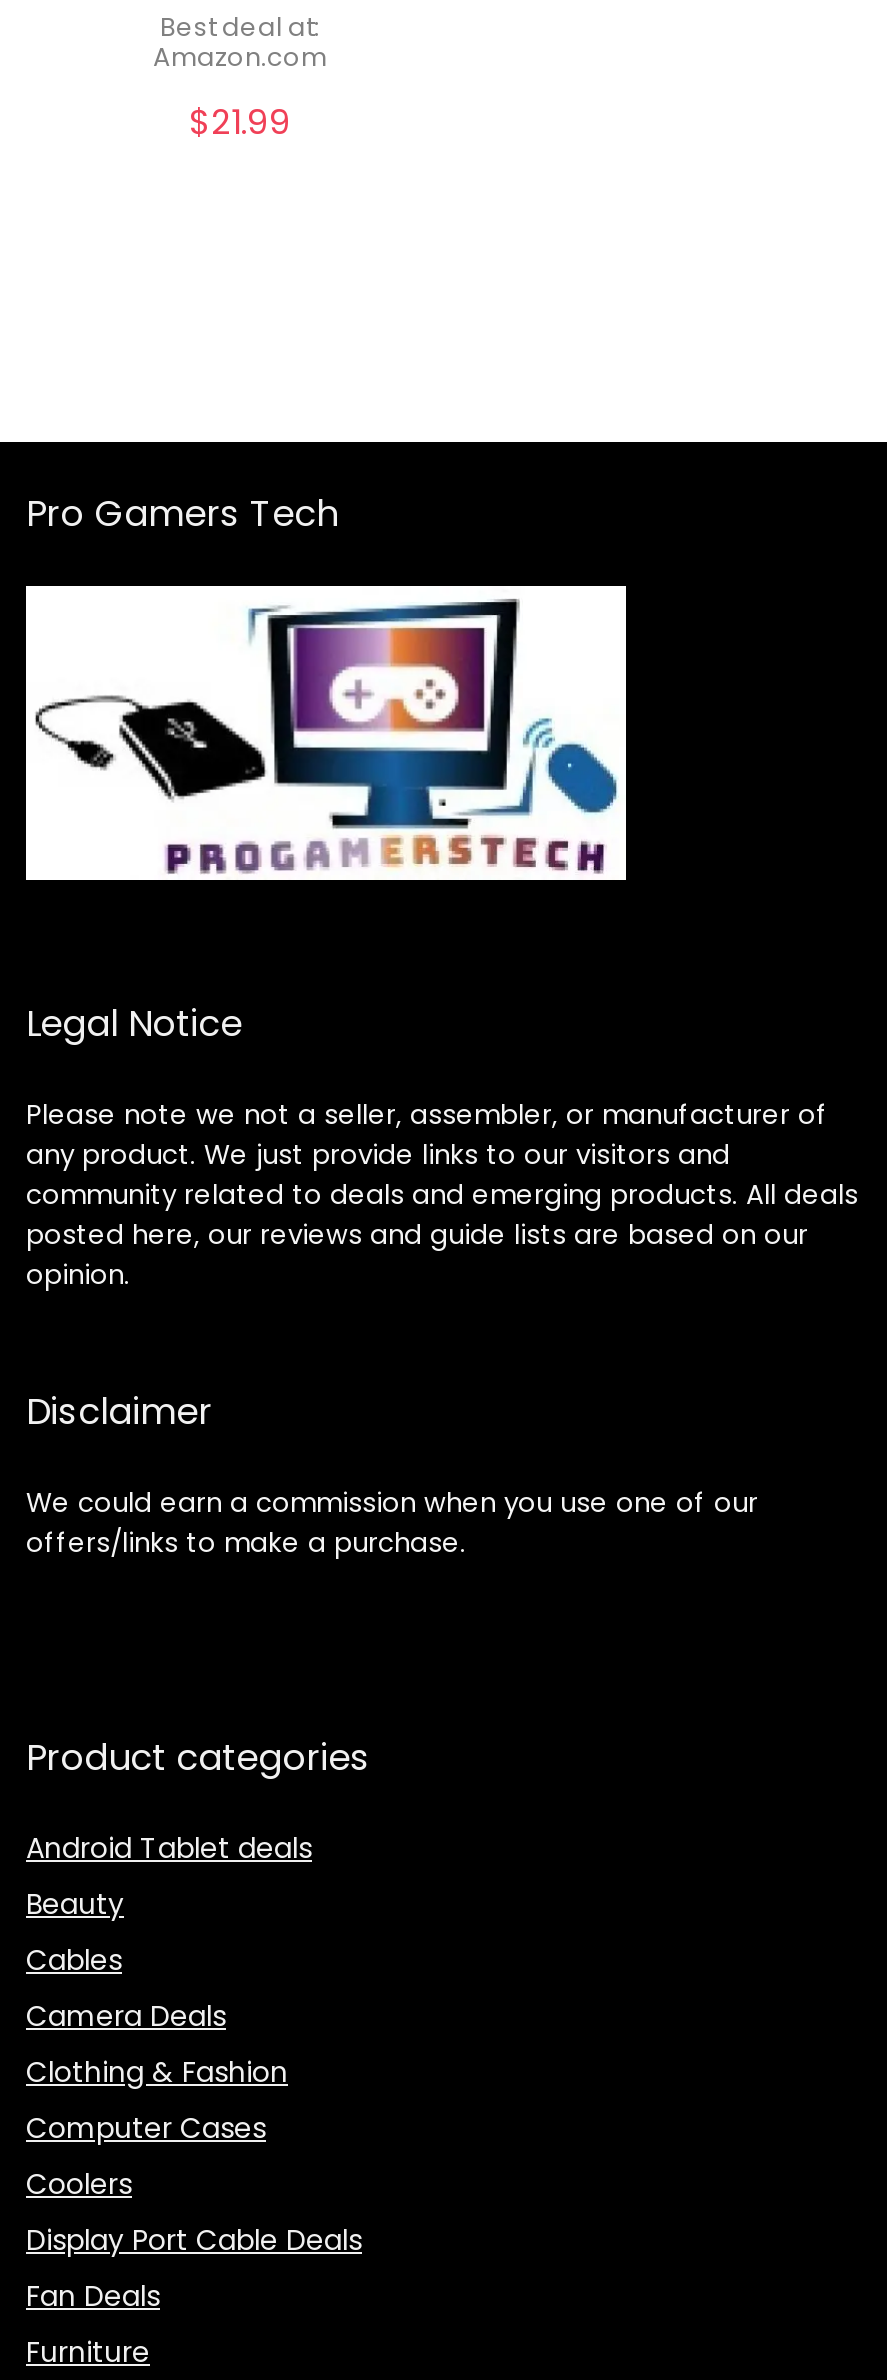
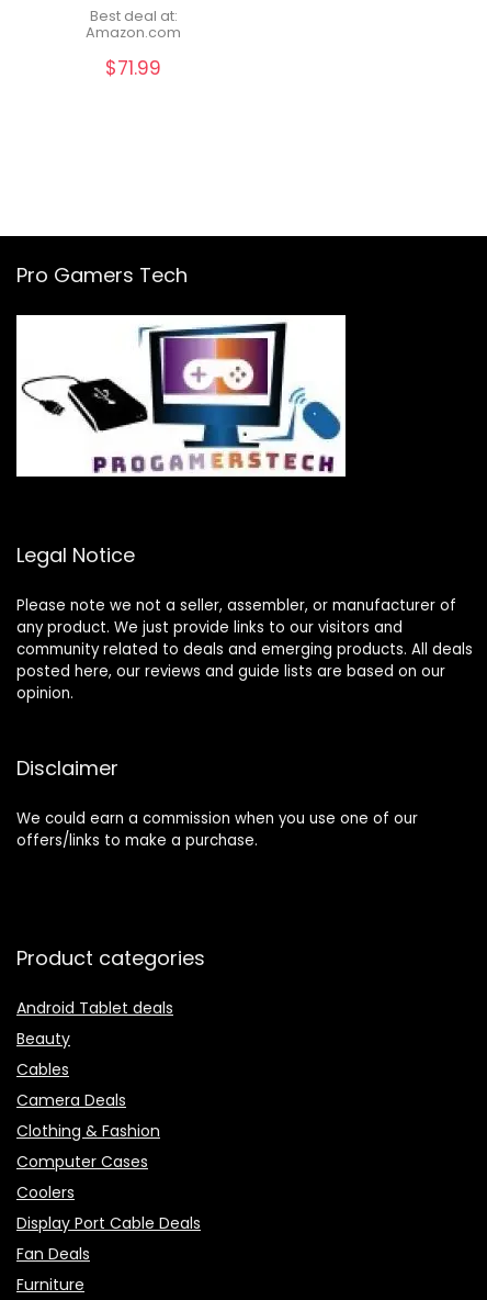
[189,97,291,145] $21.99 -> [106,54,162,81] $71.99

